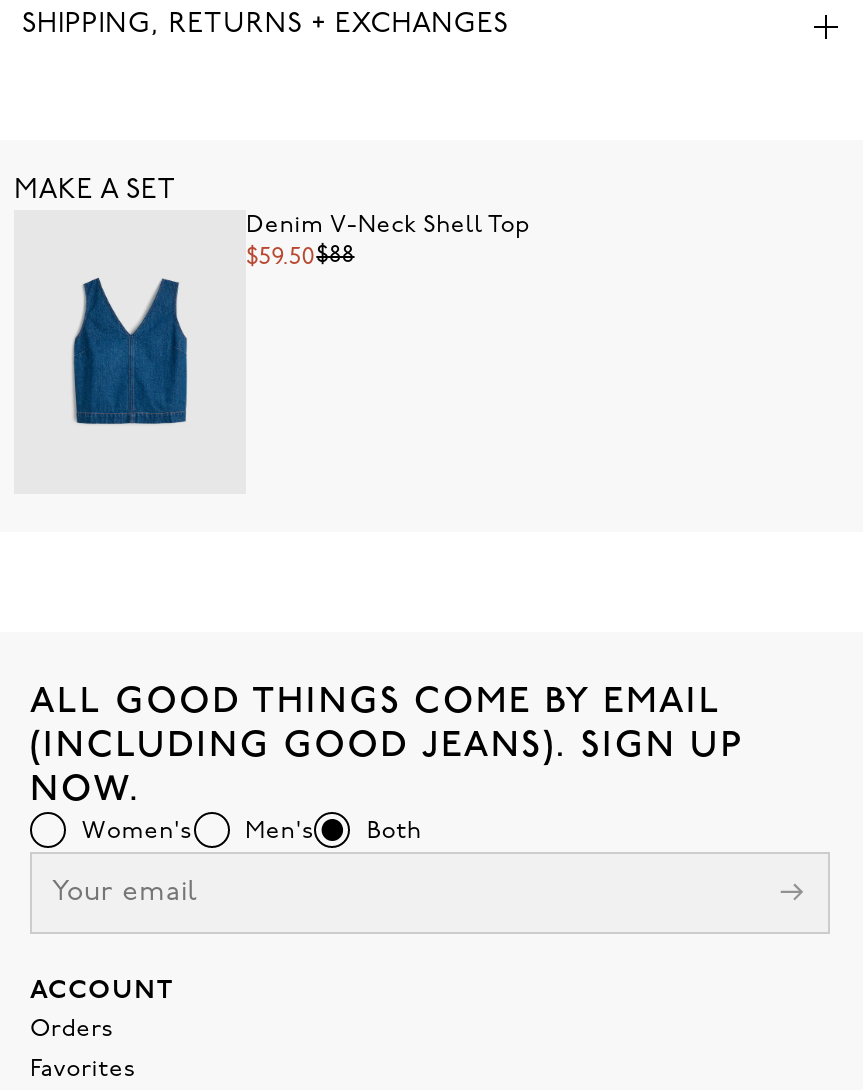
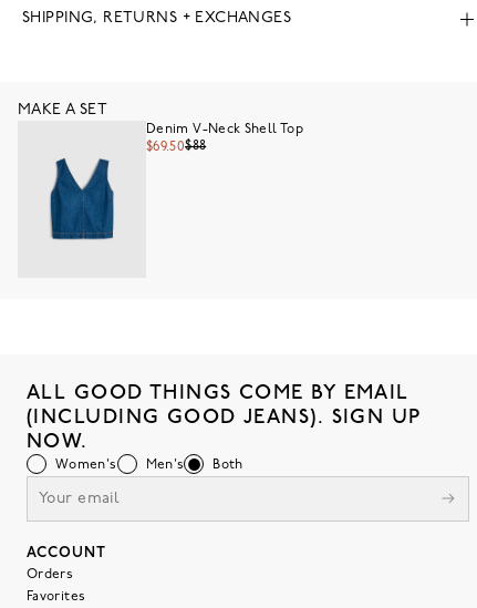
[246,243,355,269] $59.50$88 -> [146,139,206,154] $69.50$88

